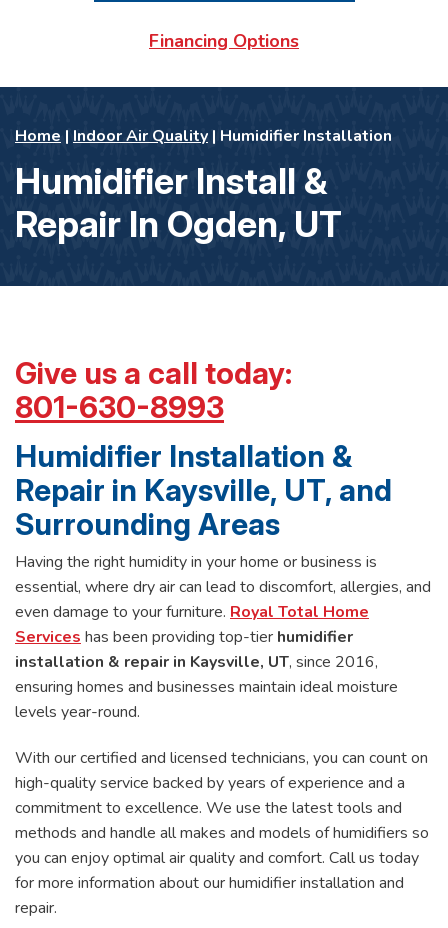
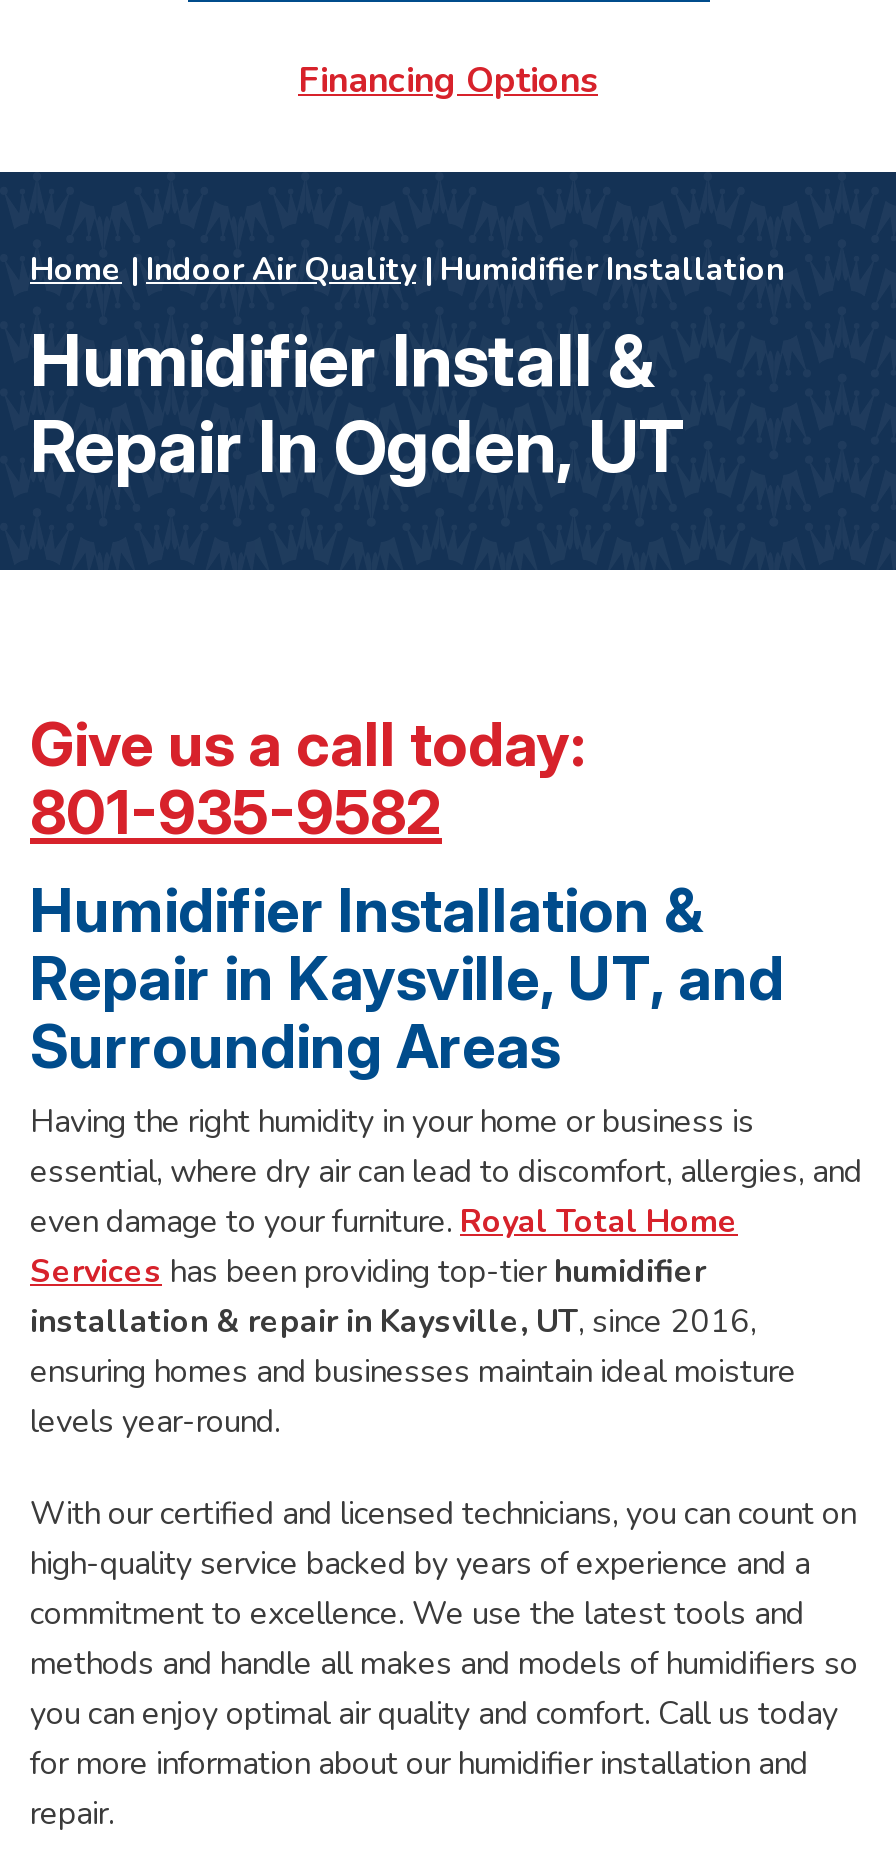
[15,389,224,425] 801-630-8993 -> [30,776,442,848] 801-935-9582

